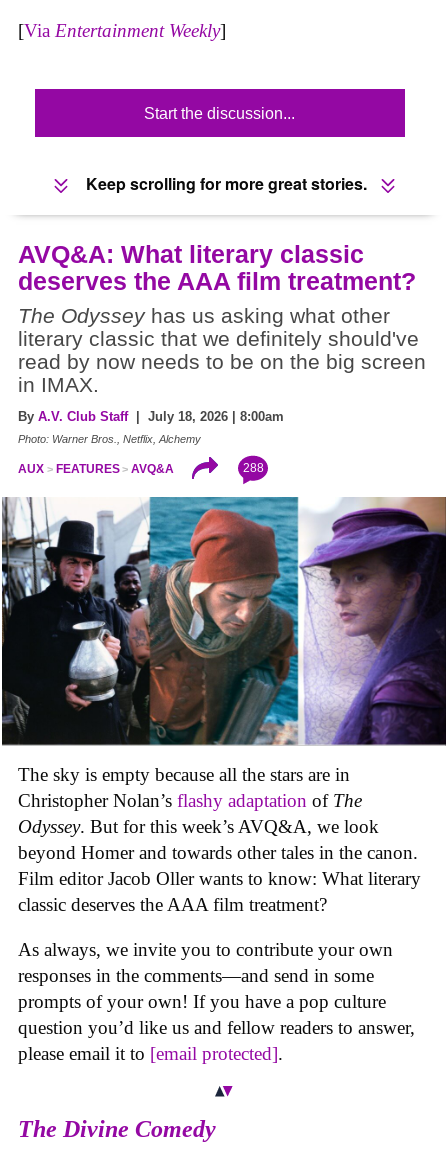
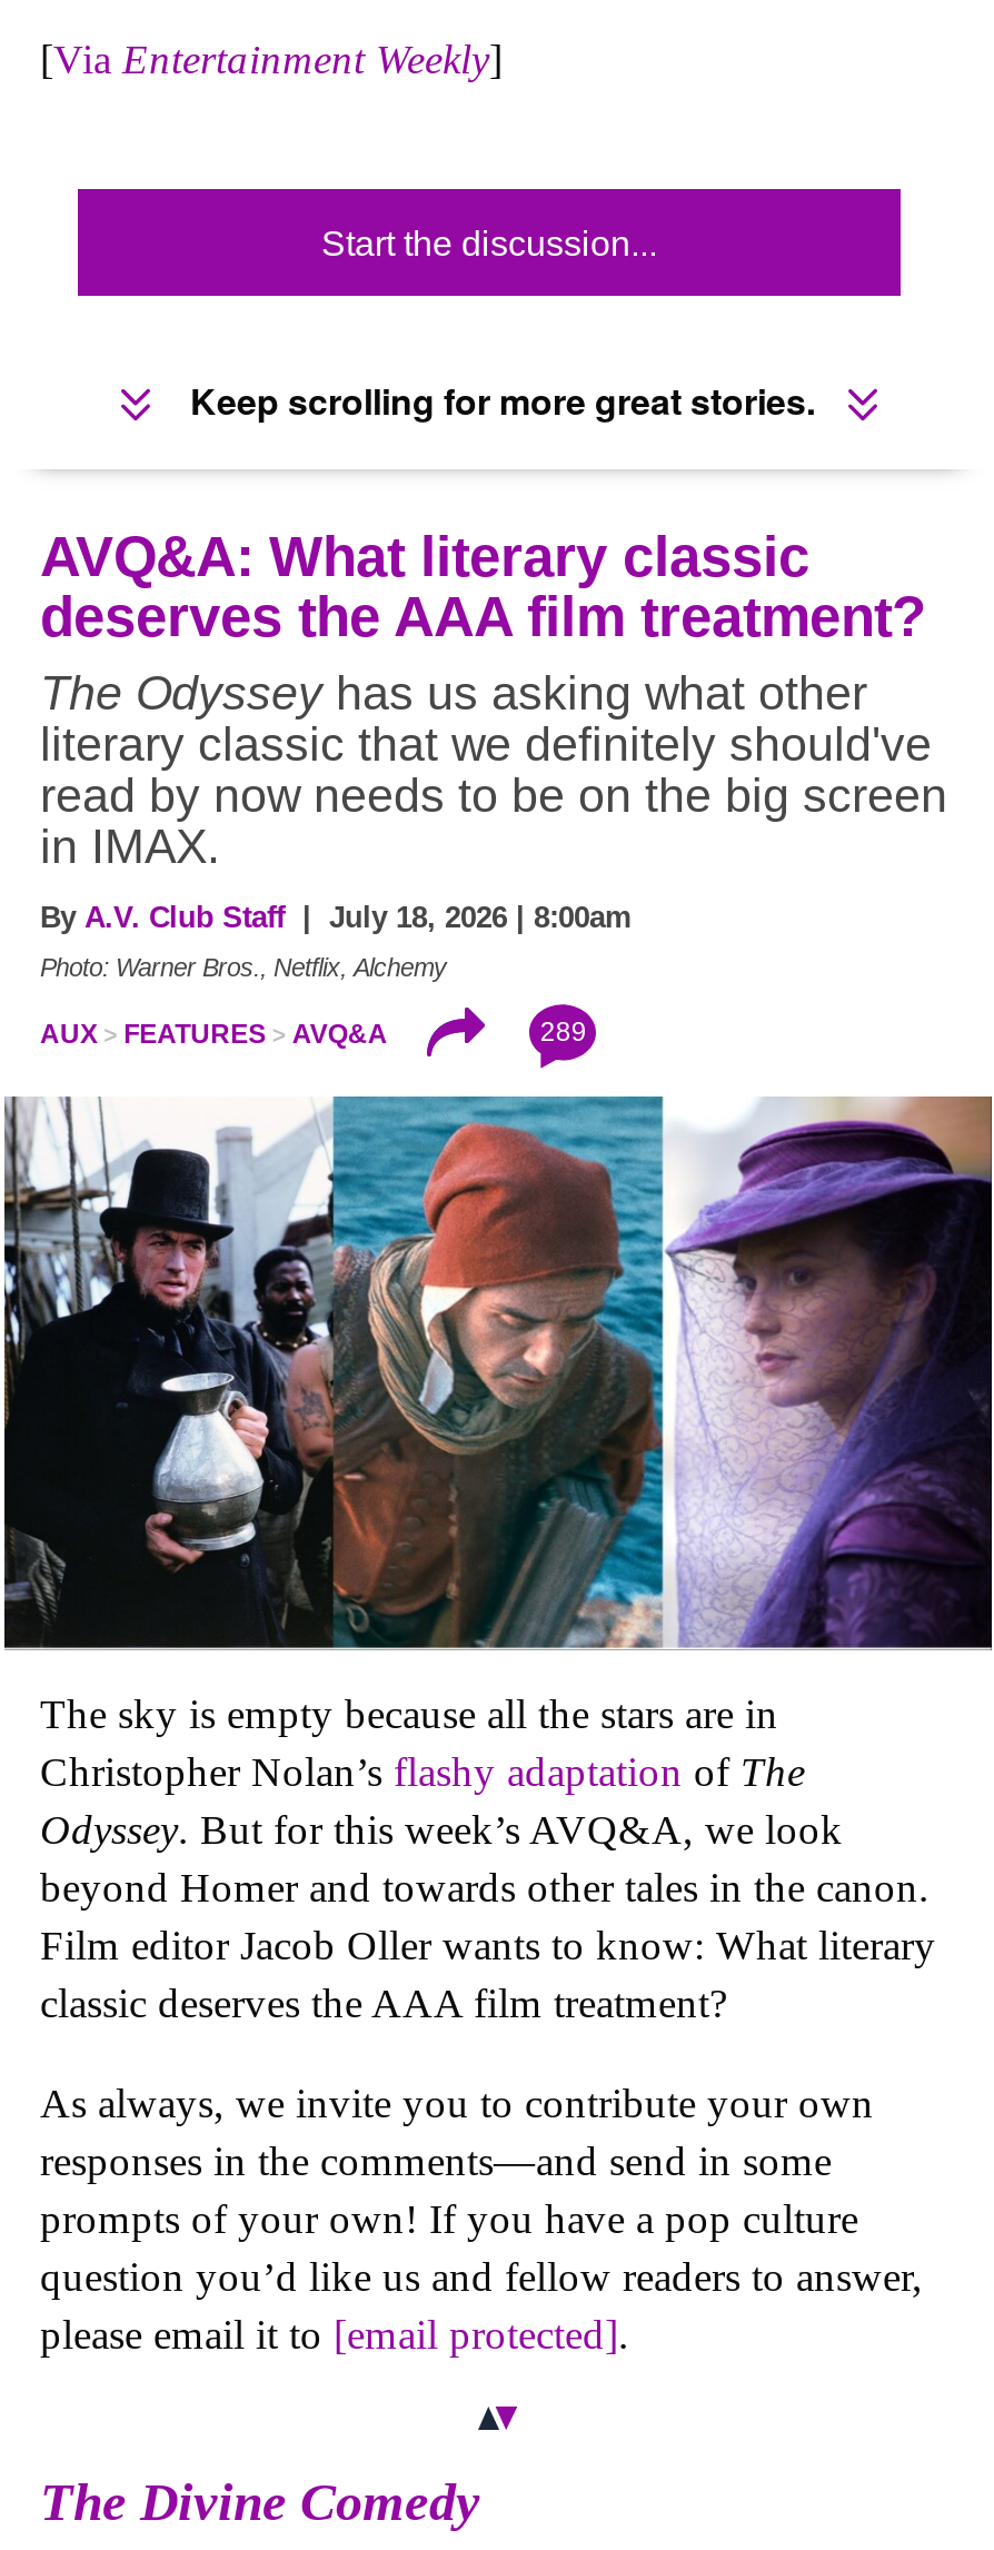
[243,461,264,475] 288 -> [540,1016,587,1047] 289

